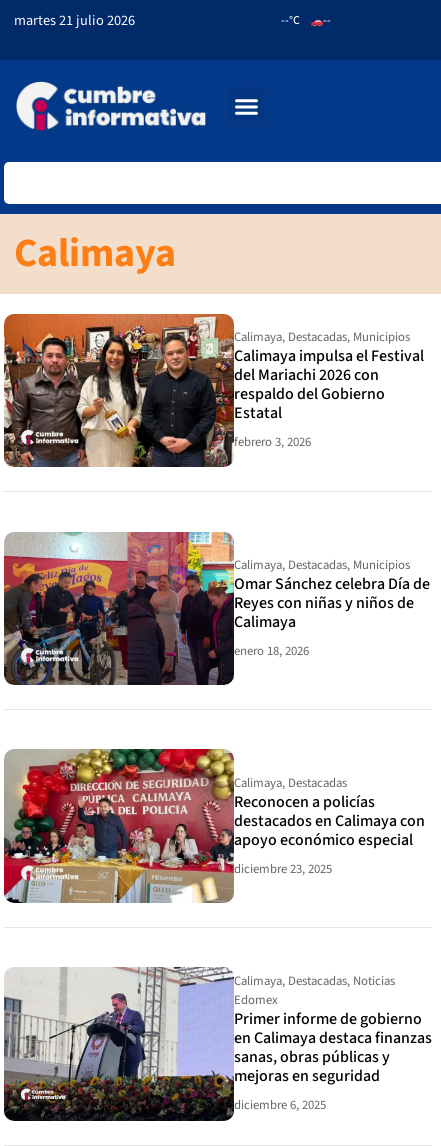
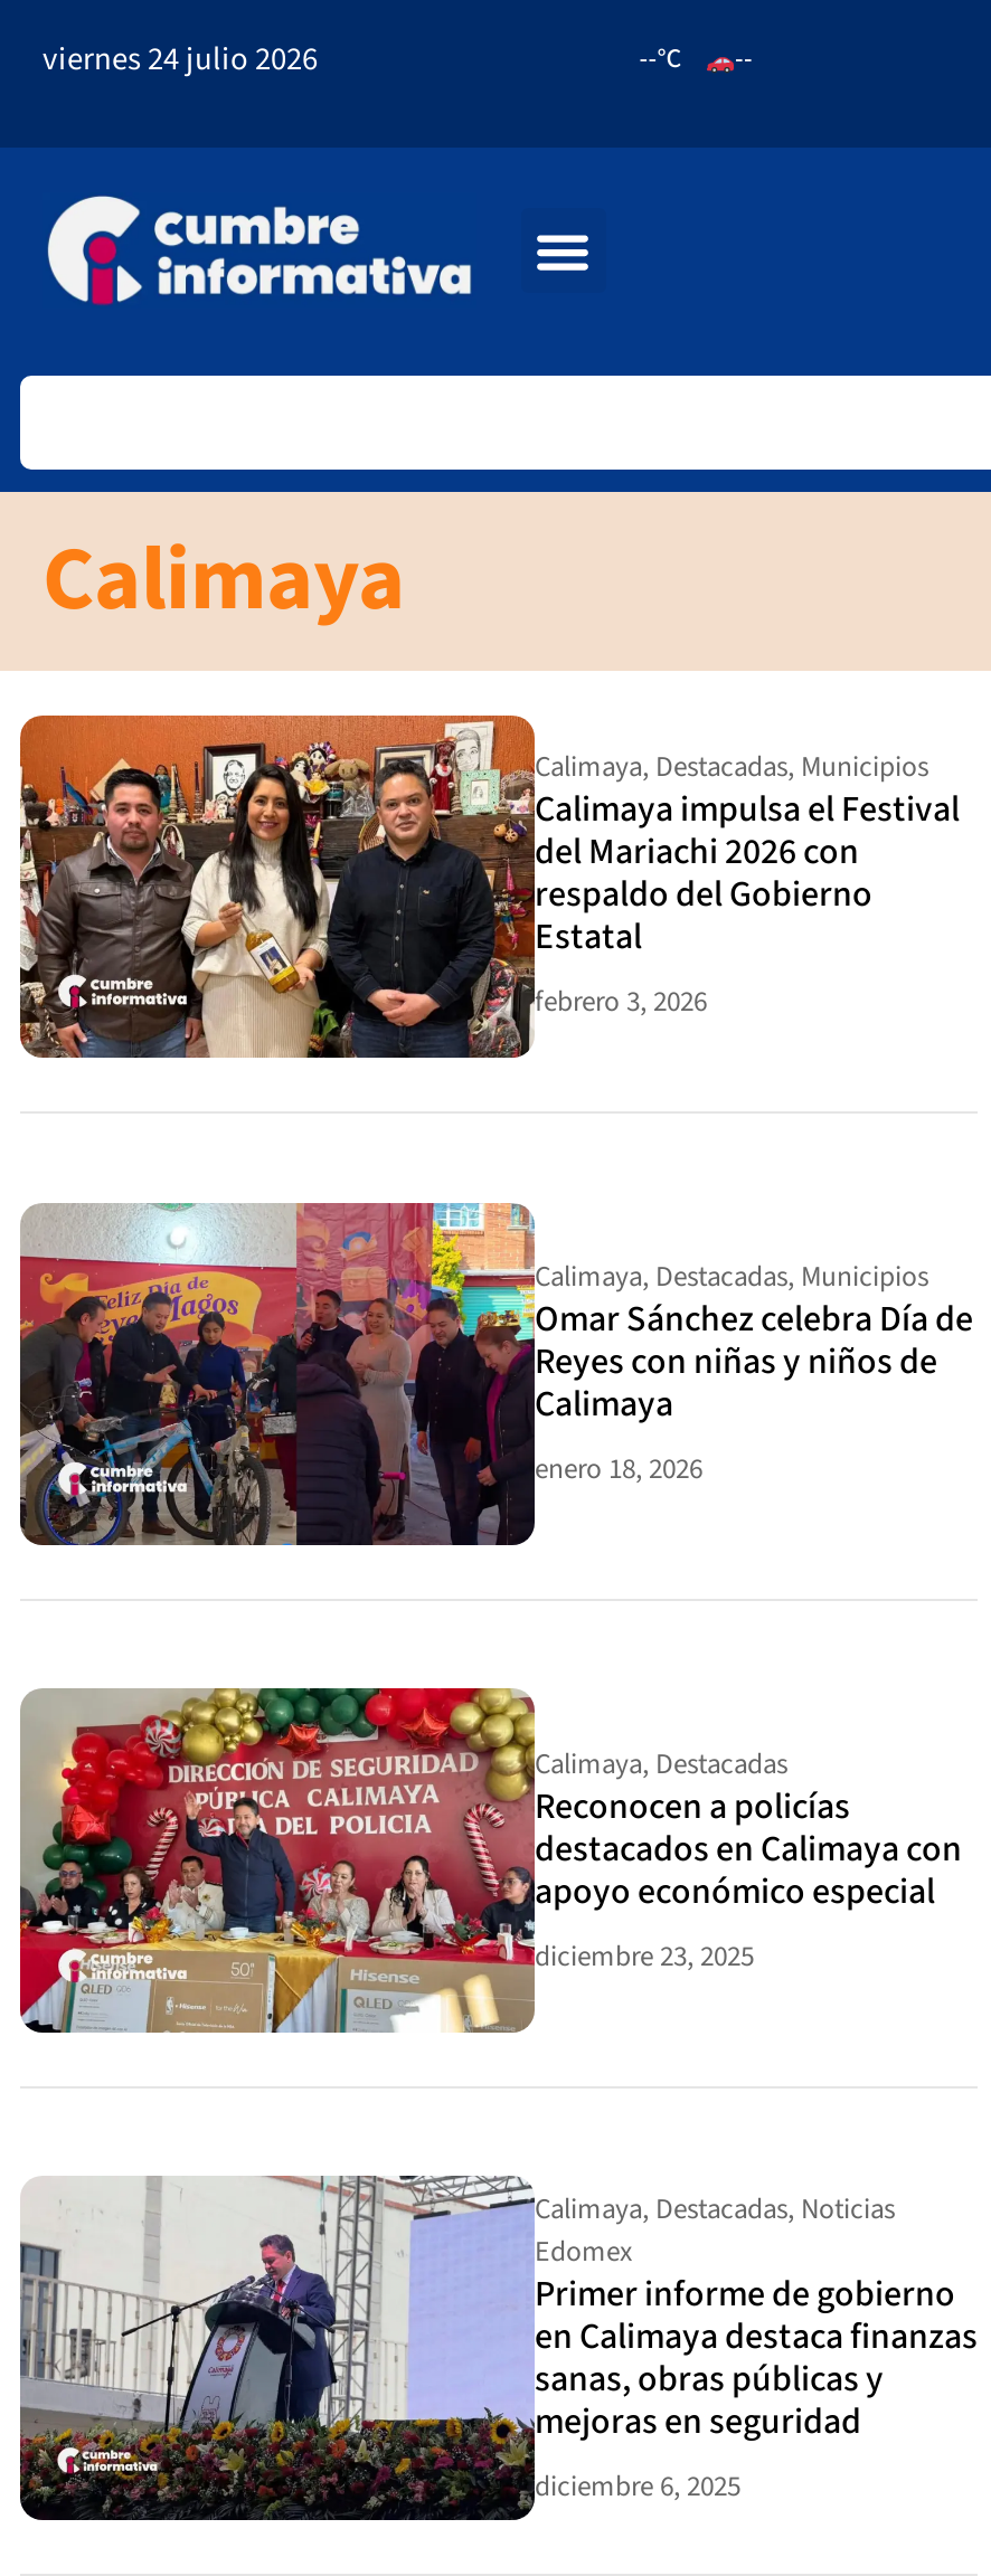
[14,10,135,31] martes 21 julio 2026 -> [43,36,318,83] viernes 24 julio 2026

